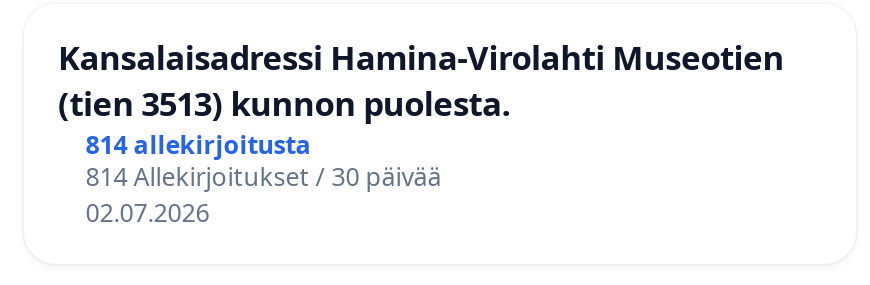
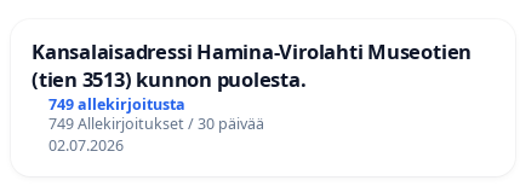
[86,127,312,161] 814 allekirjoitusta -> [48,94,185,114] 749 allekirjoitusta
[86,159,442,193] 814 Allekirjoitukset / 30 päivää -> [48,113,264,134] 749 Allekirjoitukset / 30 päivää

